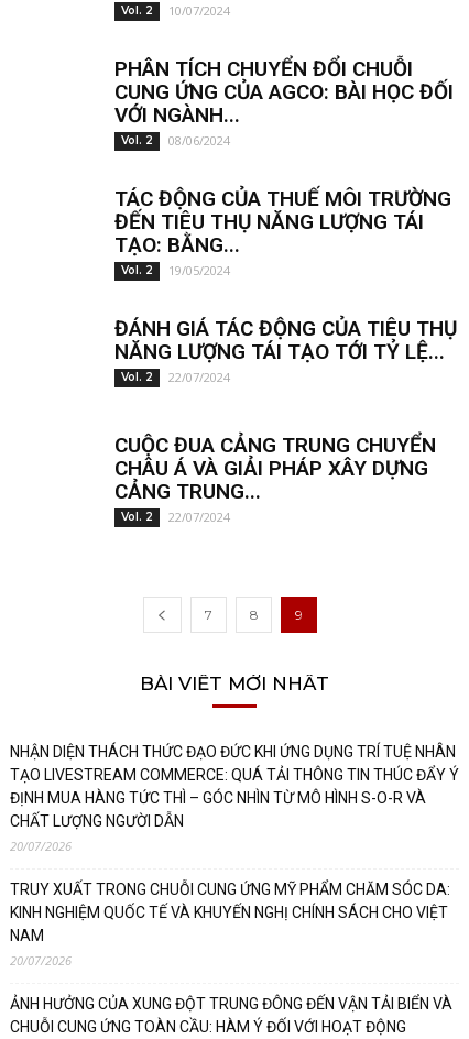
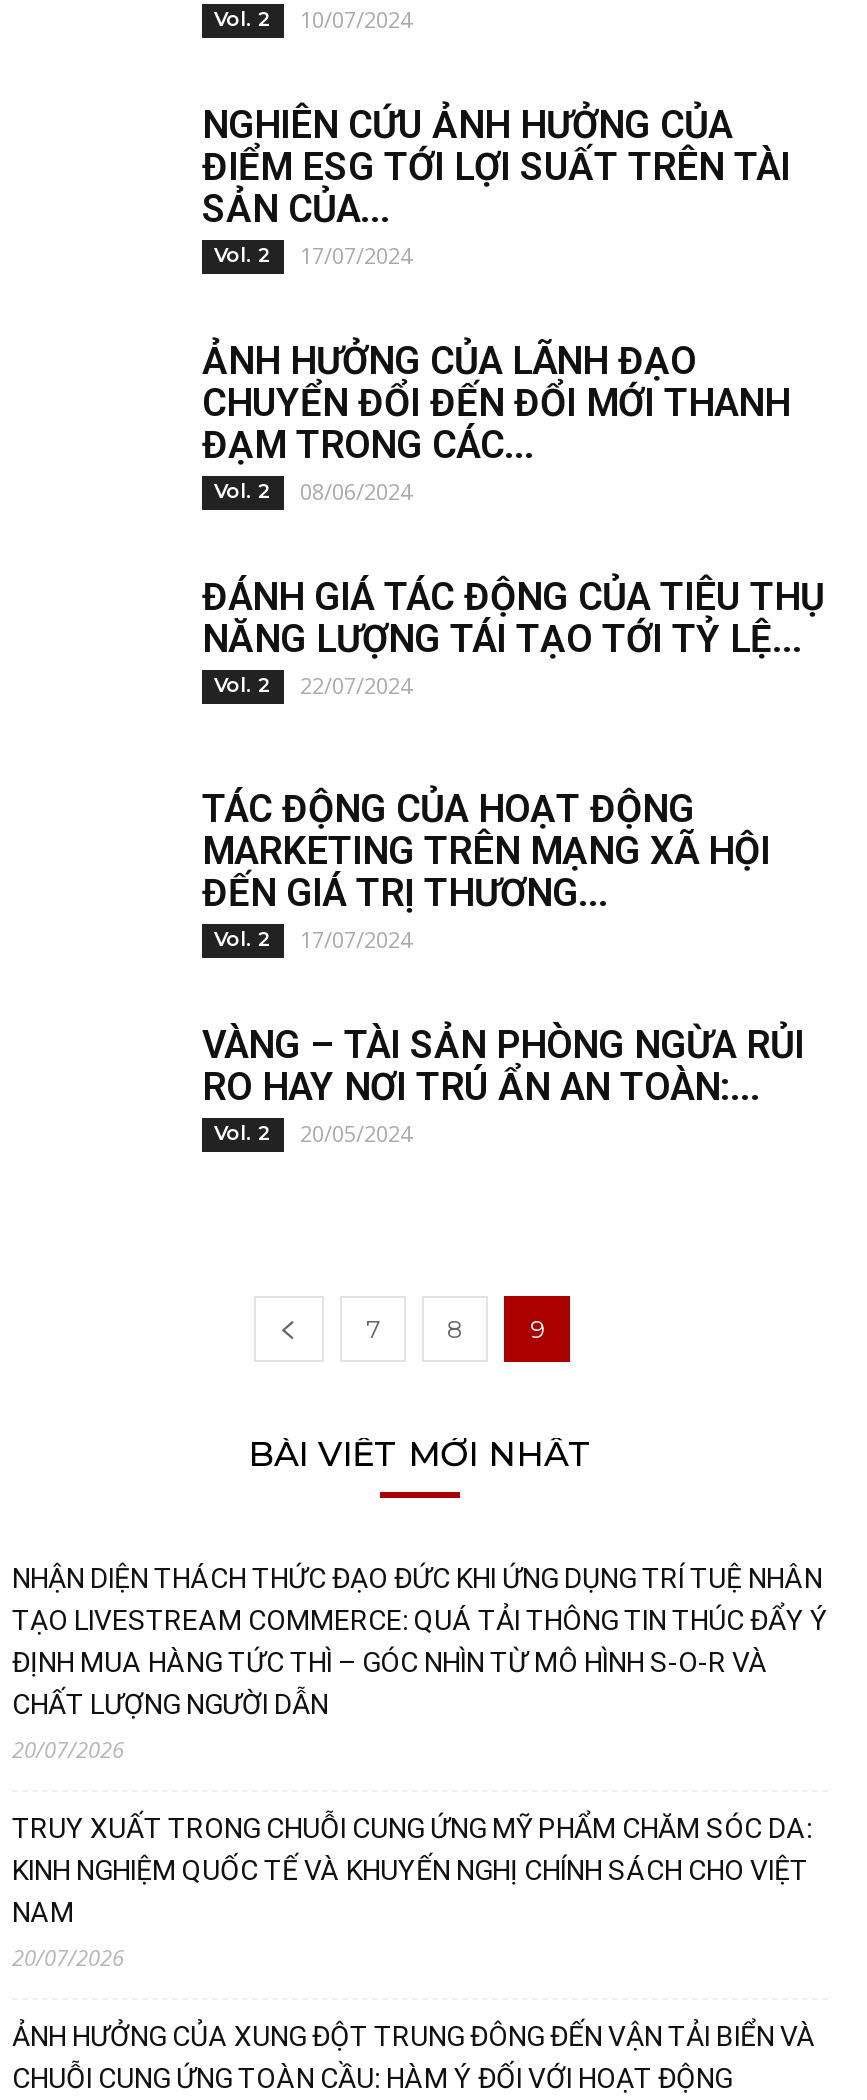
[114,56,454,128] PHÂN TÍCH CHUYỂN ĐỔI CHUỖI | CUNG ỨNG CỦA AGCO: BÀI HỌC ĐỐI | VỚI NGÀNH... -> [202,102,790,468] NGHIÊN CỨU ẢNH HƯỞNG CỦA | ĐIỂM ESG TỚI LỢI SUẤT TRÊN TÀI | SẢN CỦA... | Vol. 2 | 17/07/2024 | ẢNH HƯỞNG CỦA LÃNH ĐẠO | CHUYỂN ĐỔI ĐẾN ĐỔI MỚI THANH | ĐẠM TRONG CÁC...
[114,186,451,278] TÁC ĐỘNG CỦA THUẾ MÔI TRƯỜNG | ĐẾN TIÊU THỤ NĂNG LƯỢNG TÁI | TẠO: BẰNG... | Vol. 2 | 19/05/2024 -> none
[114,433,436,504] CUỘC ĐUA CẢNG TRUNG CHUYỂN | CHÂU Á VÀ GIẢI PHÁP XÂY DỰNG | CẢNG TRUNG... -> [202,786,770,916] TÁC ĐỘNG CỦA HOẠT ĐỘNG | MARKETING TRÊN MẠNG XÃ HỘI | ĐẾN GIÁ TRỊ THƯƠNG...
[168,508,230,525] 22/07/2024 -> [202,924,804,1148] 17/07/2024 | VÀNG – TÀI SẢN PHÒNG NGỪA RỦI | RO HAY NƠI TRÚ ẨN AN TOÀN:... | Vol. 2 | 20/05/2024

